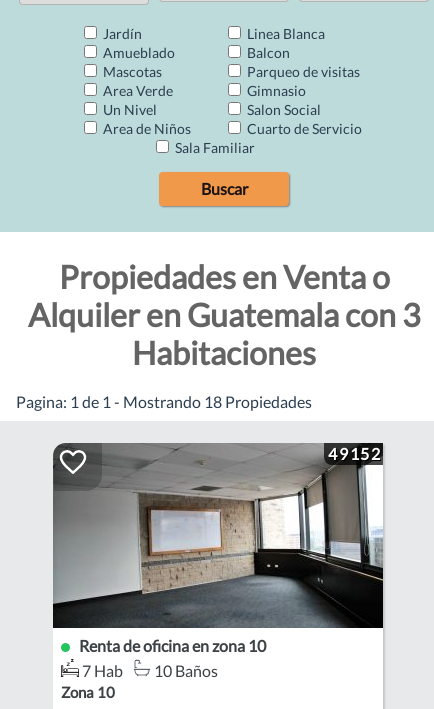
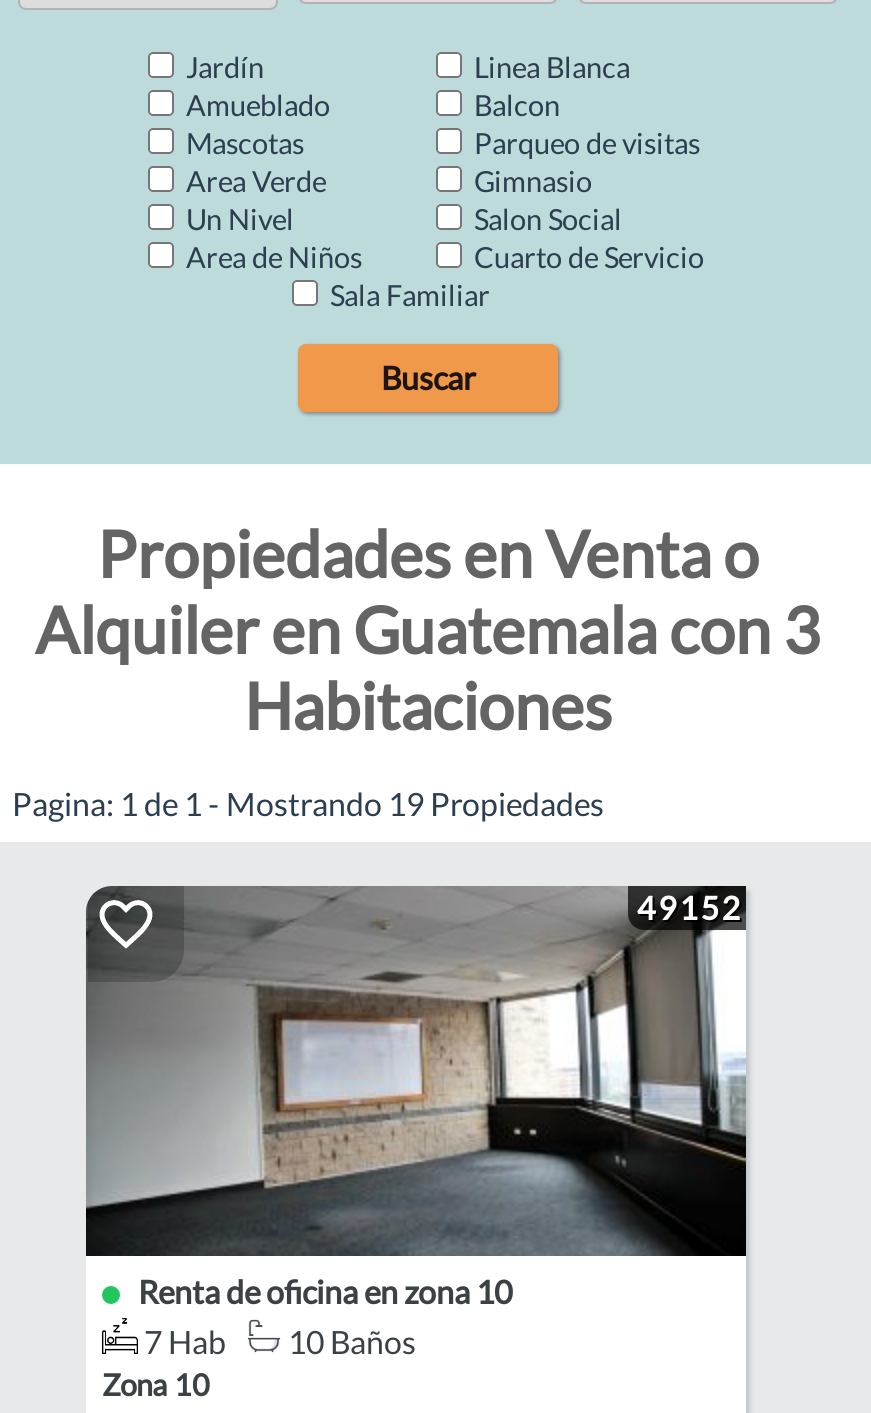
[16,392,312,411] Pagina: 1 de 1 - Mostrando 18 Propiedades -> [12,784,604,822] Pagina: 1 de 1 - Mostrando 19 Propiedades

